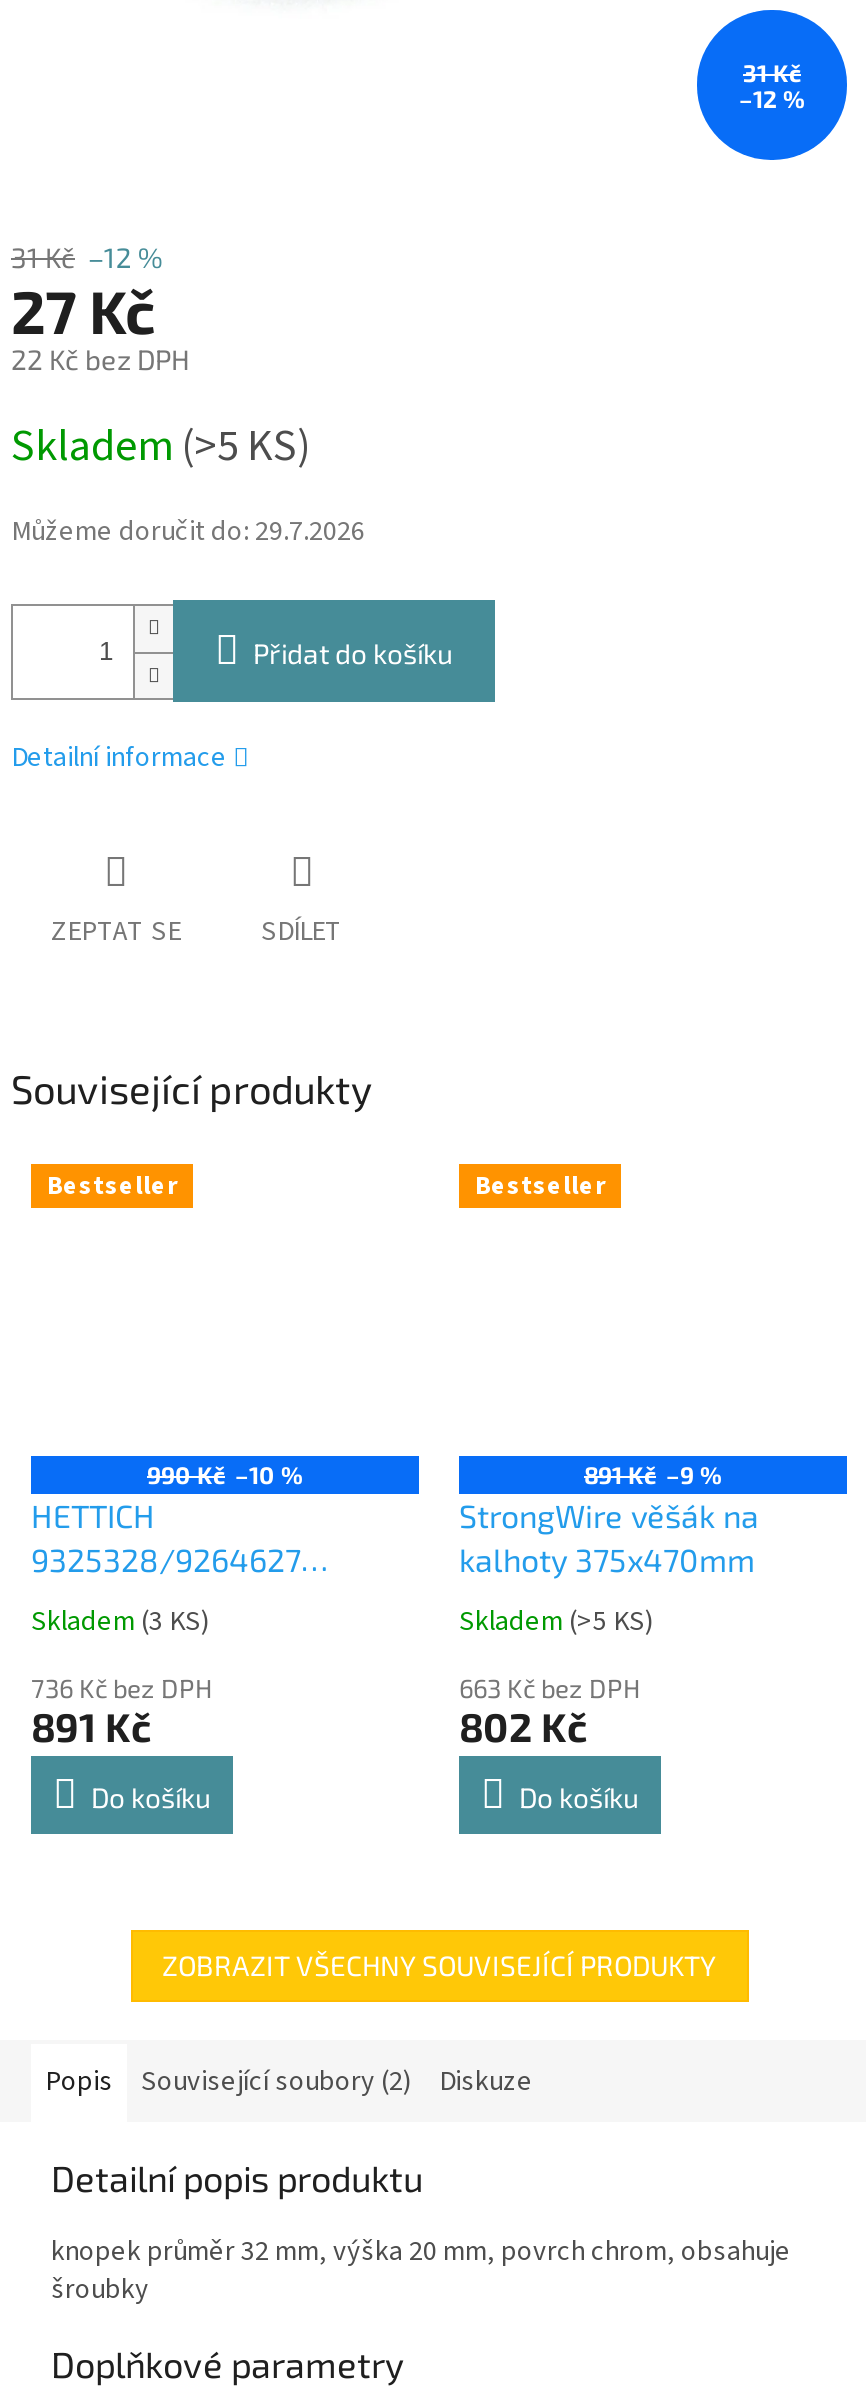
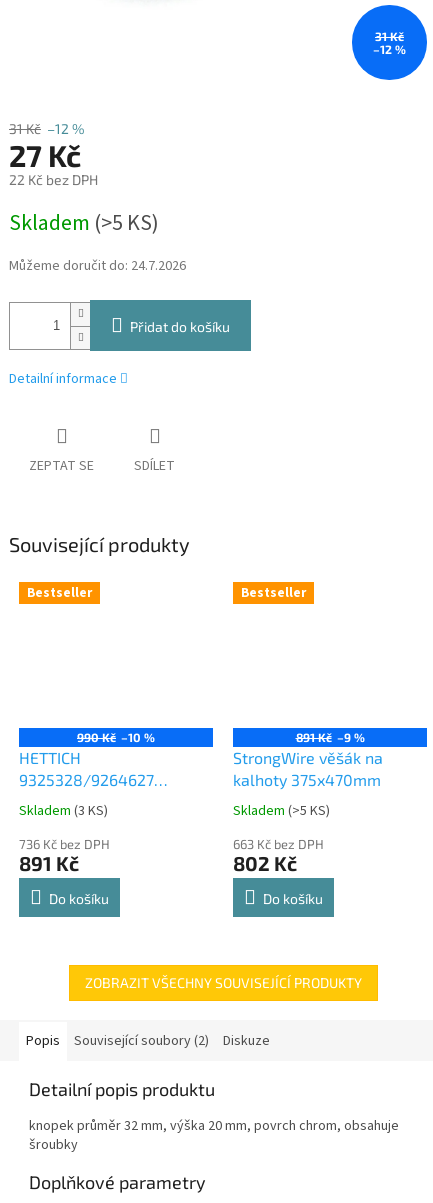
[11,513,365,553] Můžeme doručit do: 29.7.2026 -> [9,256,186,276] Můžeme doručit do: 24.7.2026

